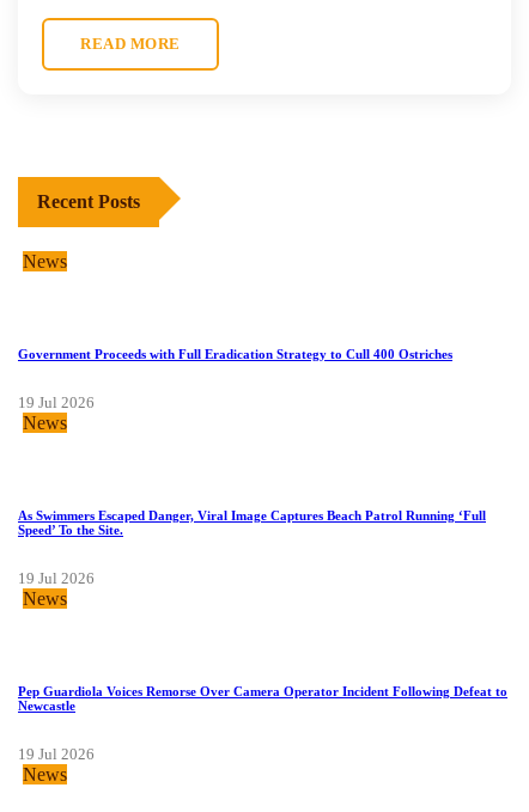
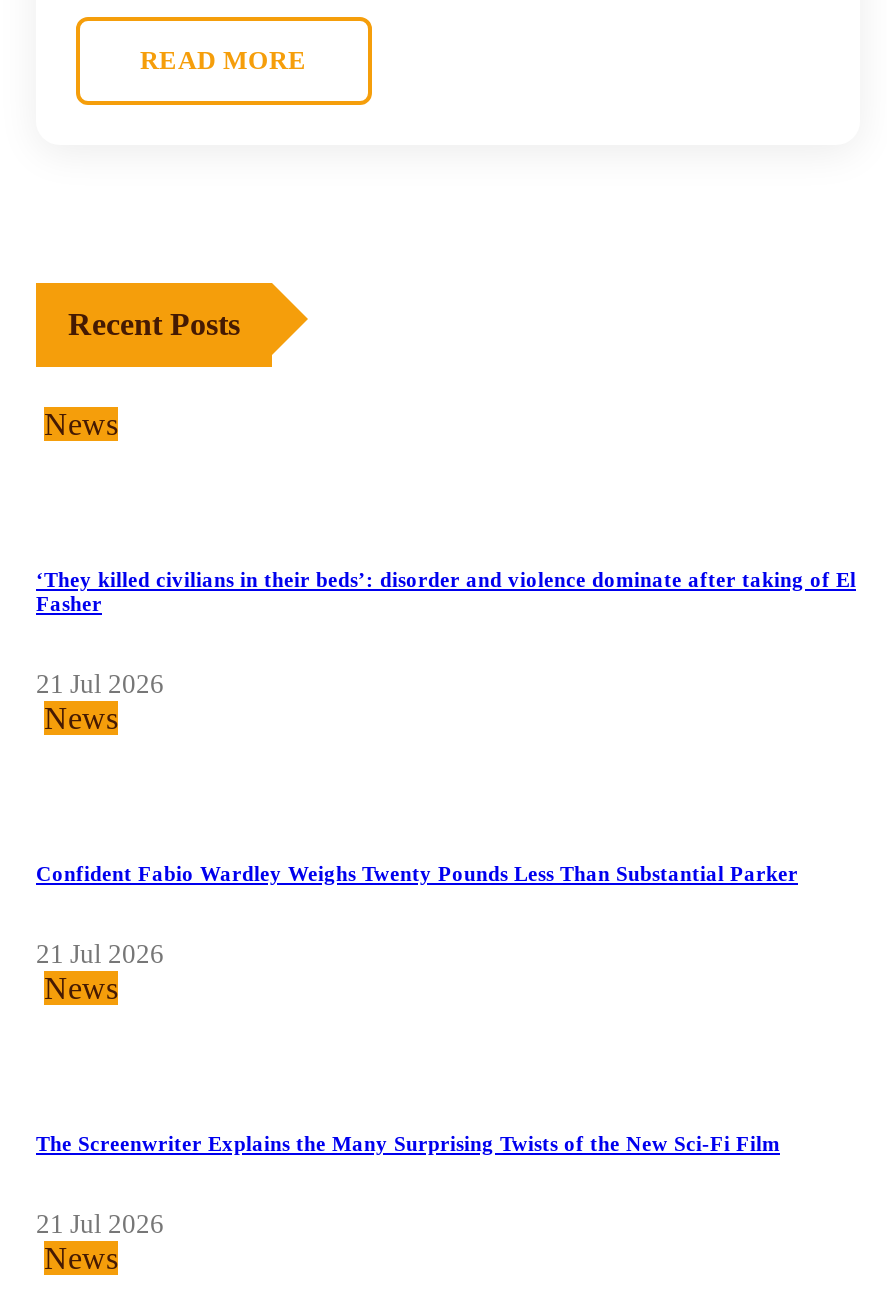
[18,347,452,361] Government Proceeds with Full Eradication Strategy to Cull 400 Ostriches -> [36,567,856,615] ‘They killed civilians in their beds’: disorder and violence dominate after taking of El | Fasher
[18,394,95,412] 19 Jul 2026 -> [36,669,164,699] 21 Jul 2026
[18,508,486,537] As Swimmers Escaped Danger, Viral Image Captures Beach Patrol Running ‘Full | Speed’ To the Site. -> [36,861,798,885] Confident Fabio Wardley Weighs Twenty Pounds Less Than Substantial Parker
[18,569,95,587] 19 Jul 2026 -> [36,939,164,969] 21 Jul 2026
[18,684,507,713] Pep Guardiola Voices Remorse Over Camera Operator Incident Following Defeat to | Newcastle -> [36,1131,780,1155] The Screenwriter Explains the Many Surprising Twists of the New Sci-Fi Film
[18,745,95,763] 19 Jul 2026 -> [36,1209,164,1239] 21 Jul 2026

